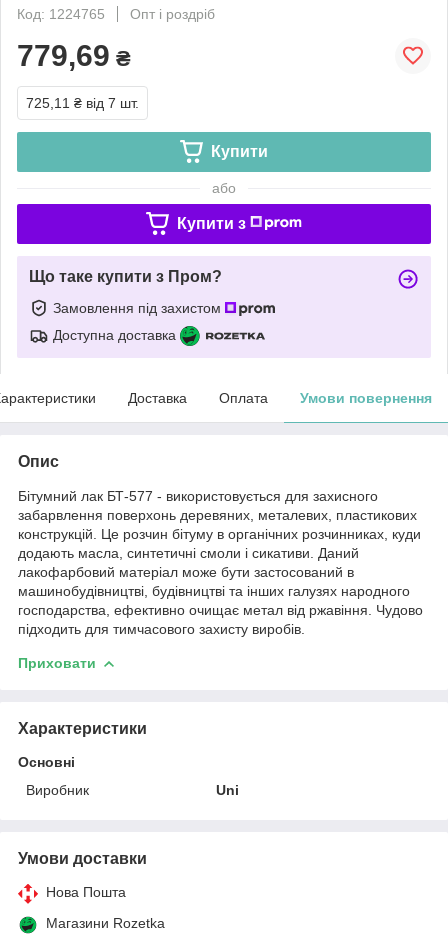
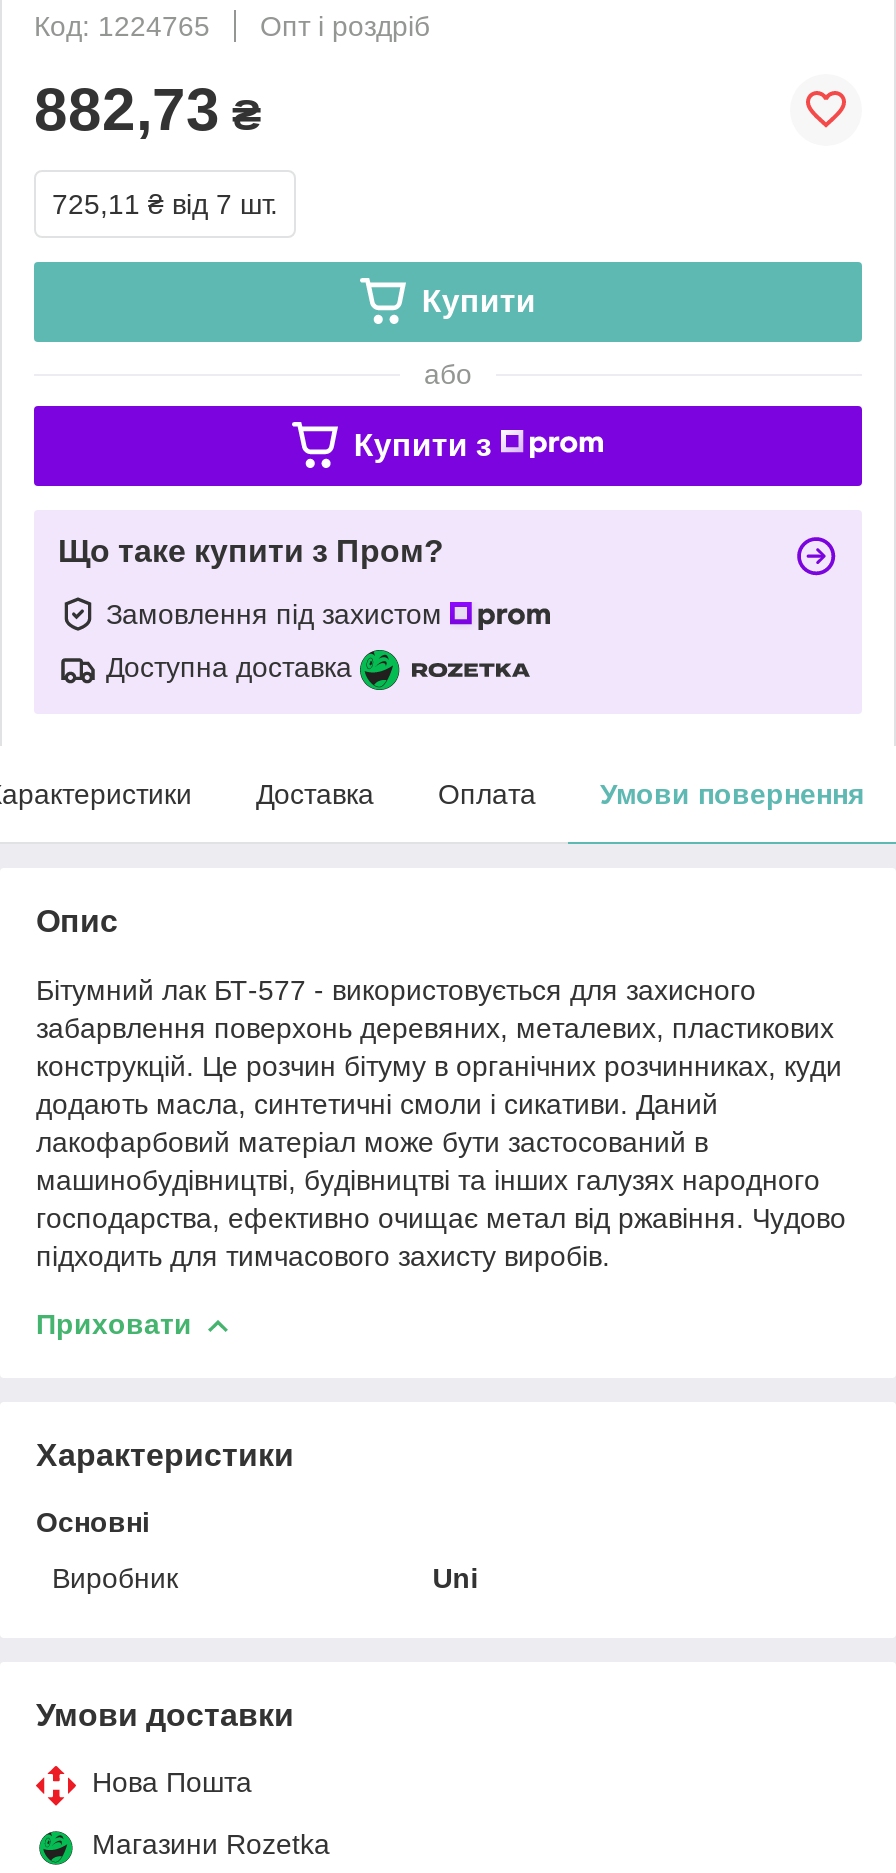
[17,39,131,72] 779,69 ₴ -> [34,76,262,142] 882,73 ₴

